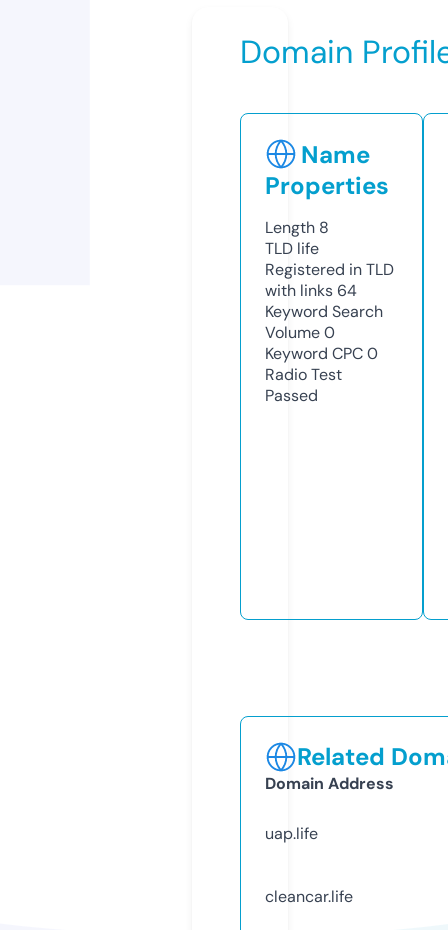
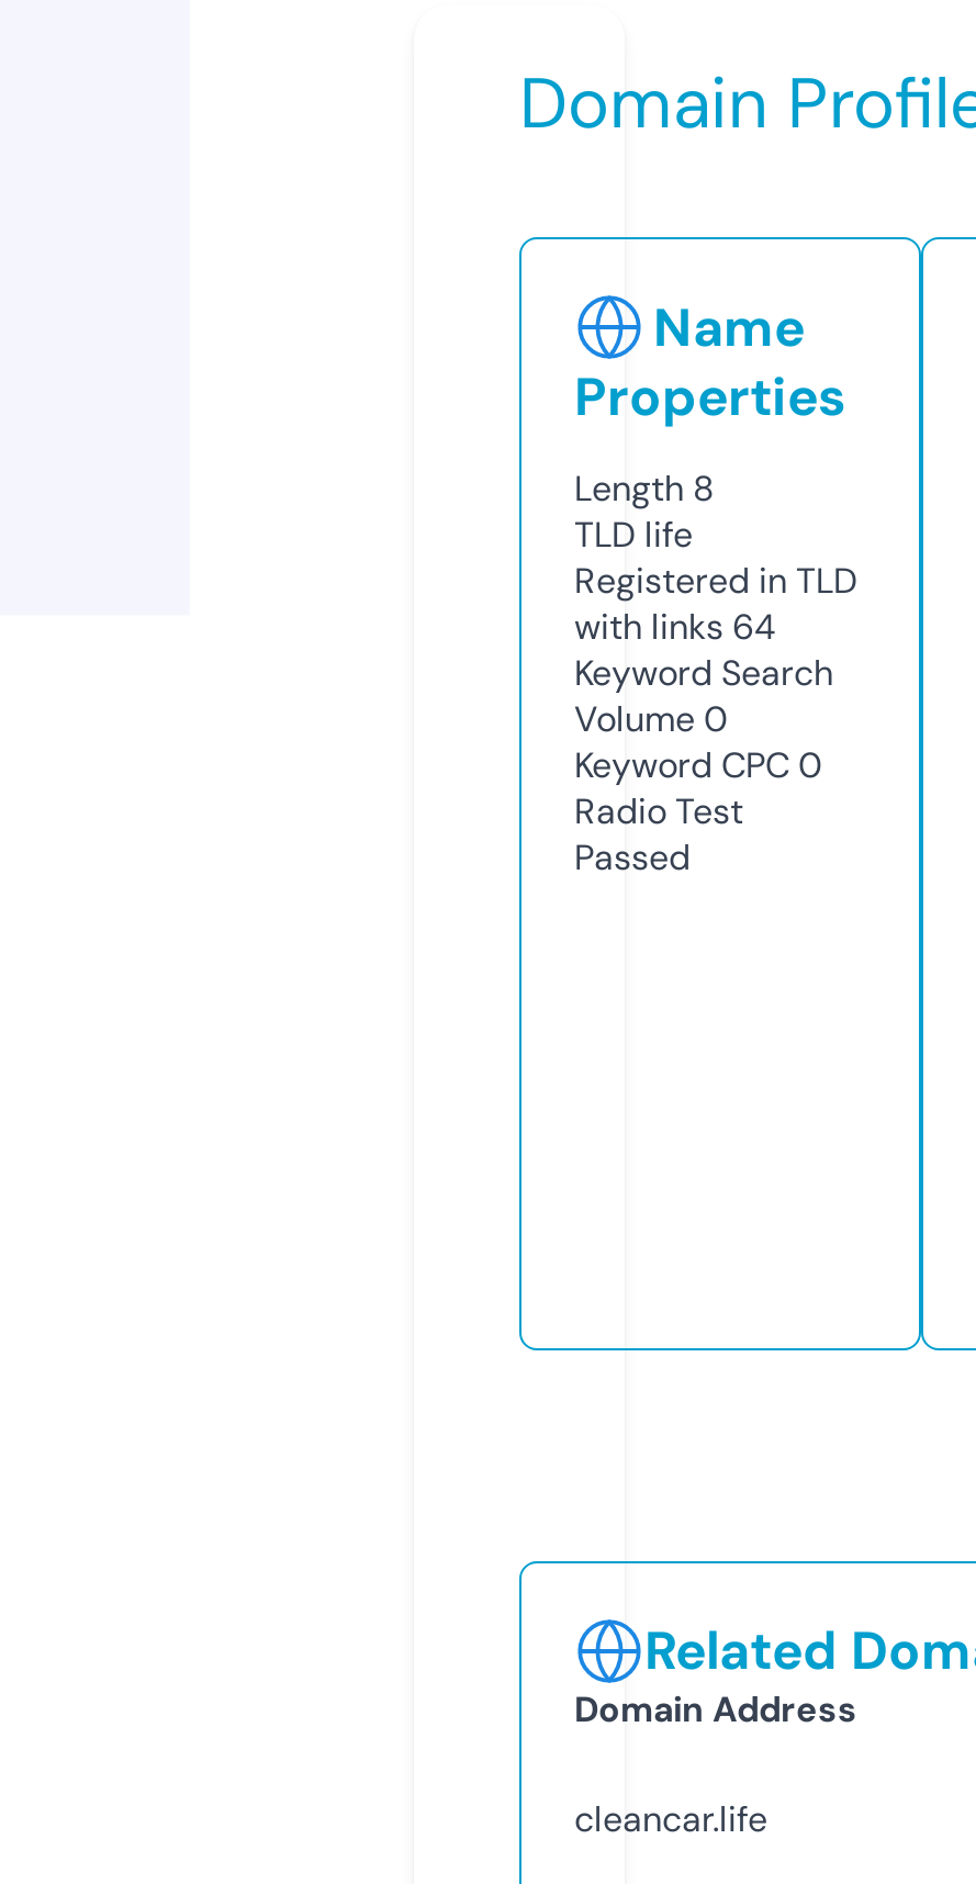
[265,823,318,844] uap.life -> none

